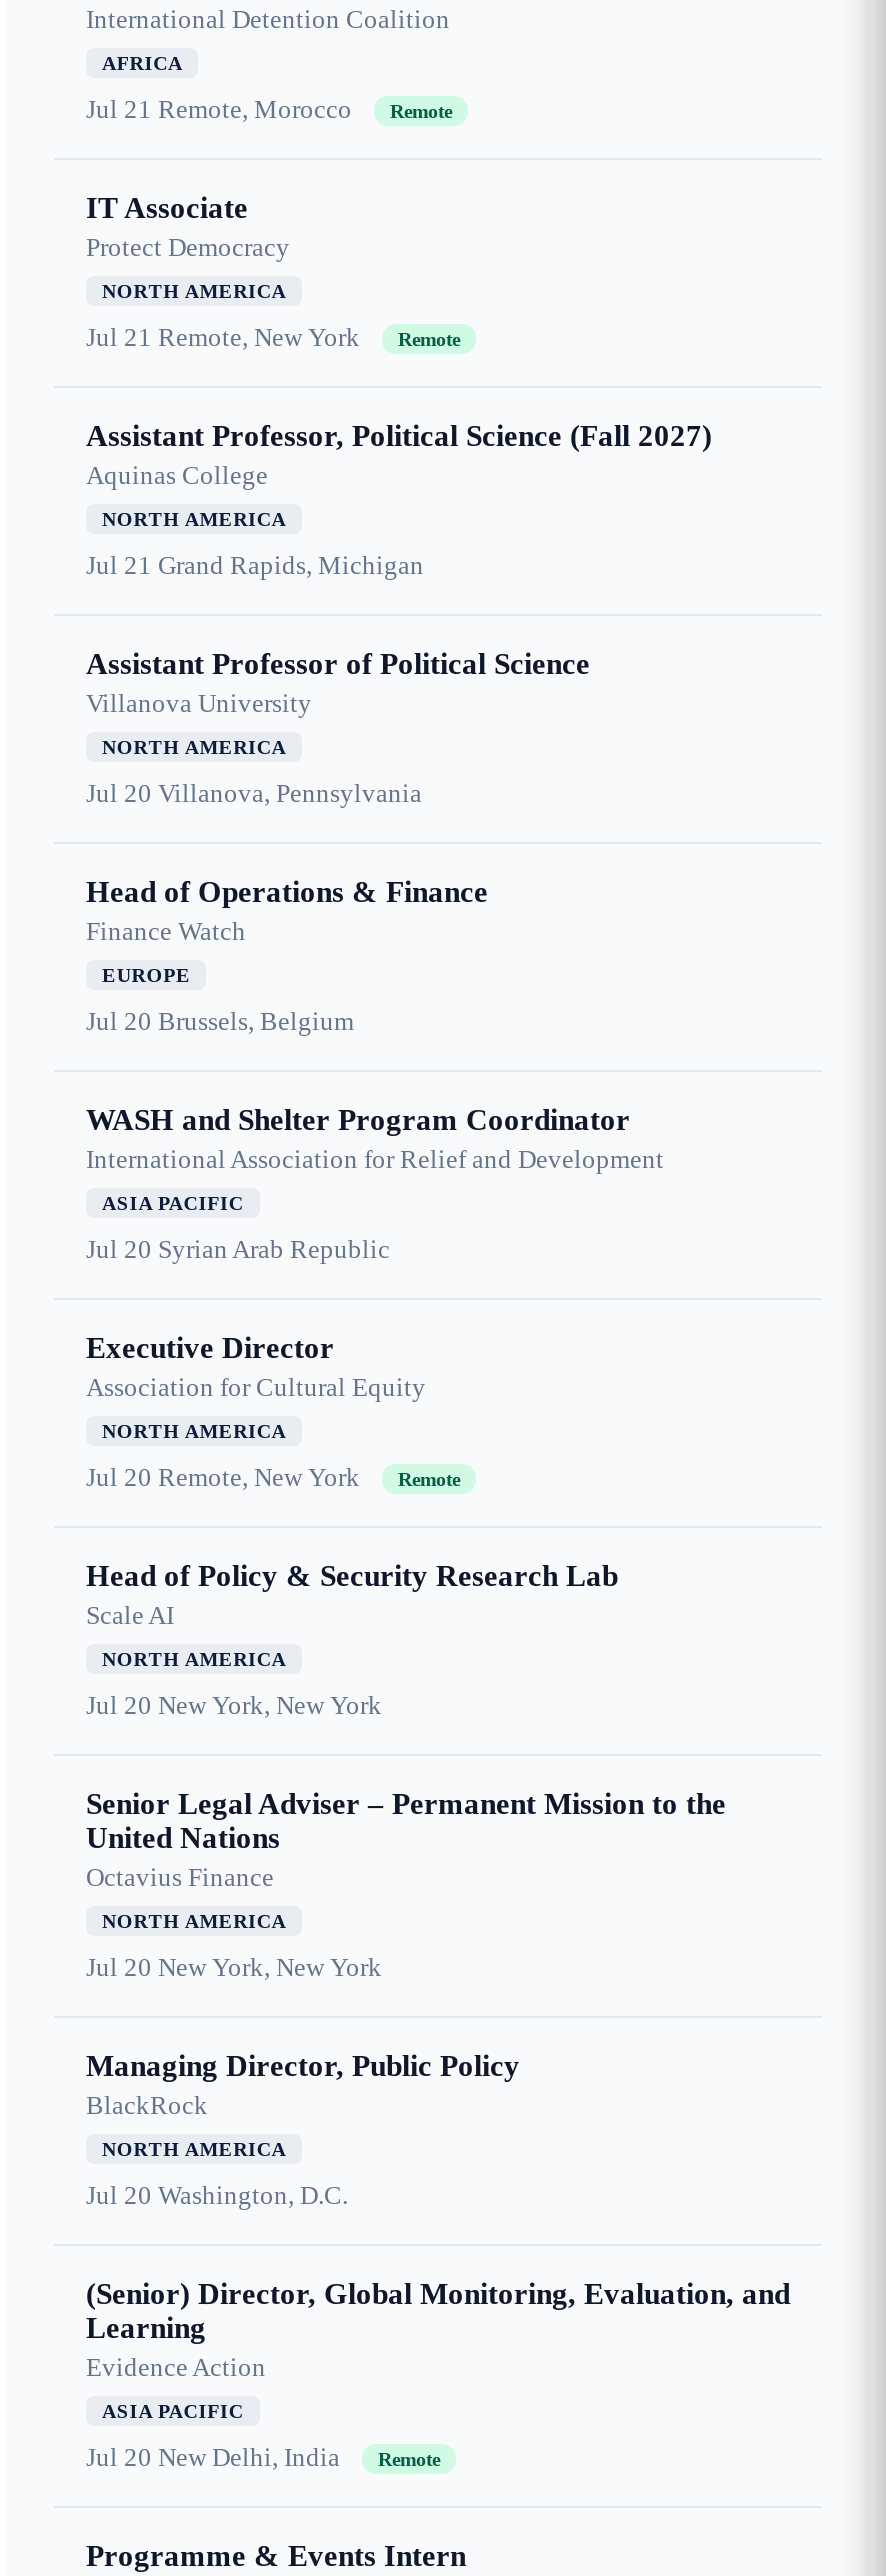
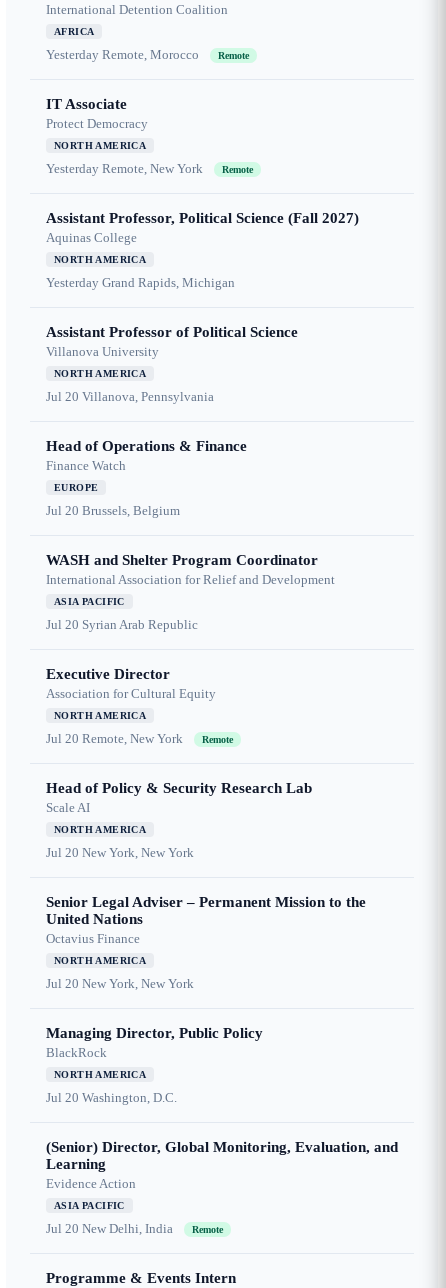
[86,94,352,124] Jul 21 Remote, Morocco -> [46,47,199,62] Yesterday Remote, Morocco
[86,322,360,352] Jul 21 Remote, New York -> [46,161,203,176] Yesterday Remote, New York
[86,550,424,580] Jul 21 Grand Rapids, Michigan -> [46,275,235,290] Yesterday Grand Rapids, Michigan

